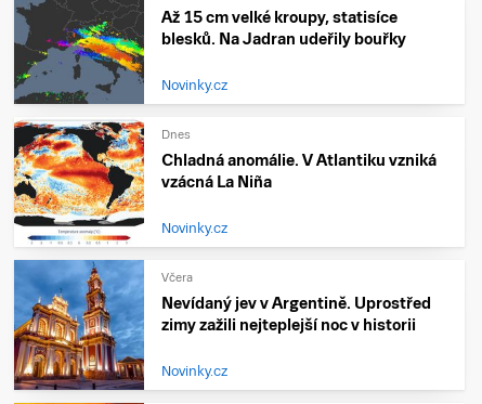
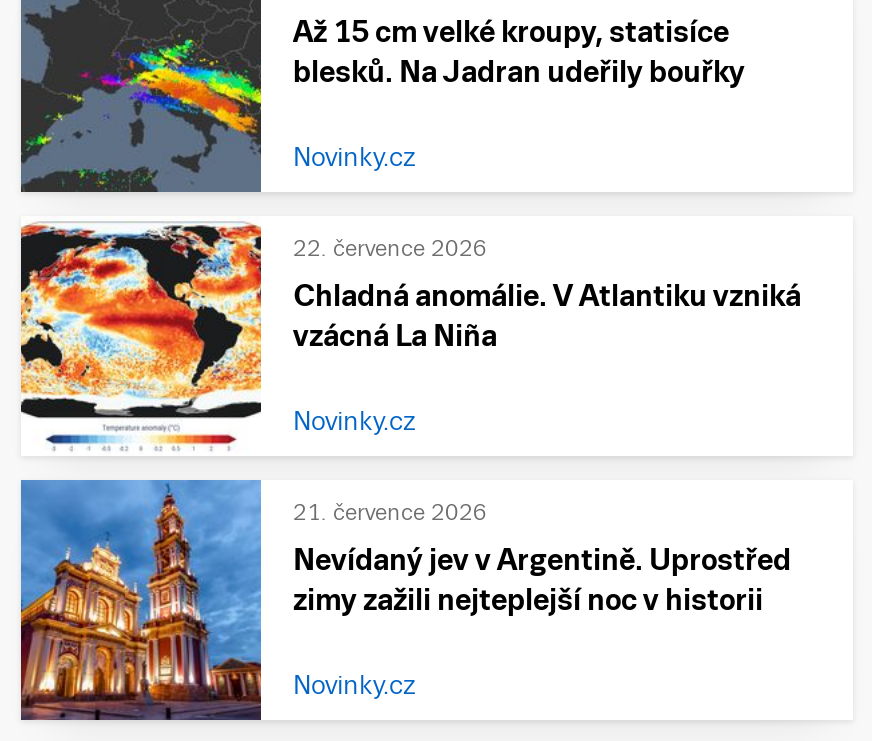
[161,128,191,141] Dnes -> [293,236,487,260] 22. července 2026
[161,271,193,284] Včera -> [293,500,487,524] 21. července 2026

